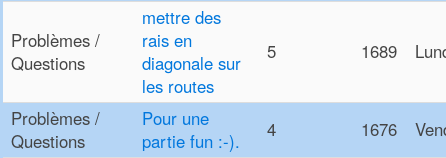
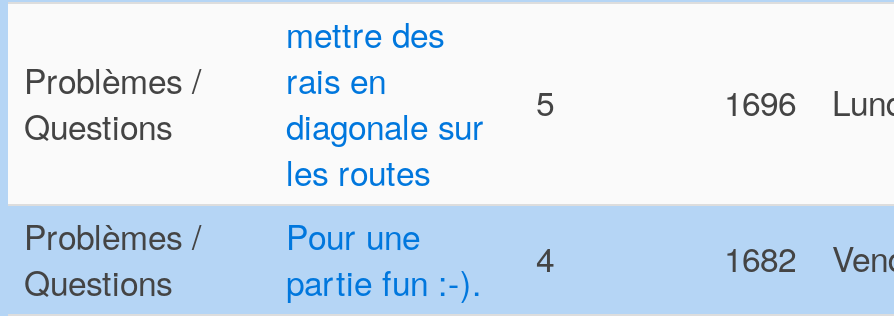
[361,39,397,63] 1689 -> [724,78,796,126] 1696
[361,117,397,141] 1676 -> [724,234,796,282] 1682

